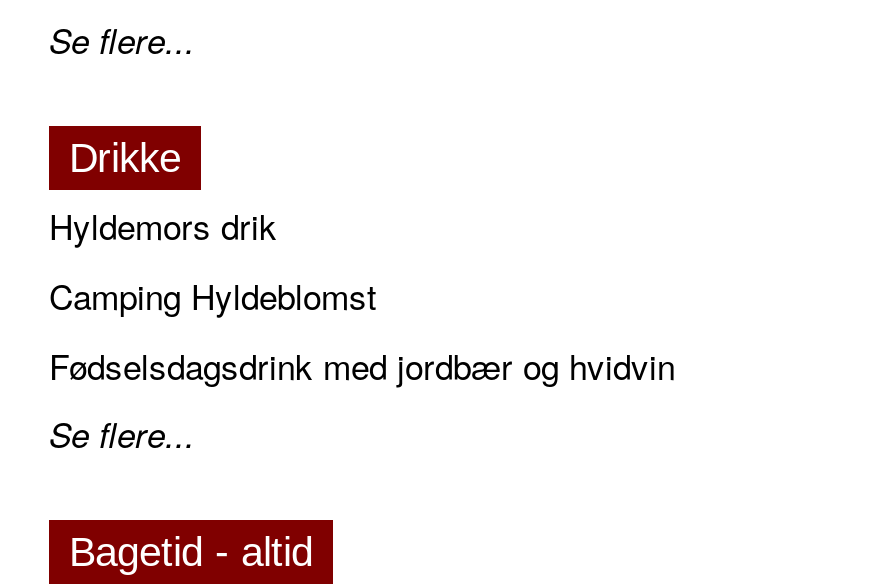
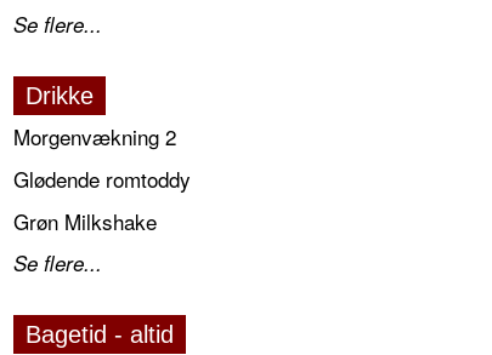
[49,200,675,390] Hyldemors drik | Camping Hyldeblomst | Fødselsdagsdrink med jordbær og hvidvin -> [13,121,191,237] Morgenvækning 2 | Glødende romtoddy | Grøn Milkshake

